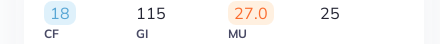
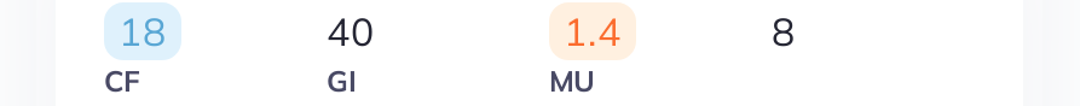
[136,3,166,23] 115 -> [327,7,375,55] 40
[234,3,268,23] 27.0 -> [564,7,622,55] 1.4
[320,3,340,23] 25 -> [772,7,796,55] 8

